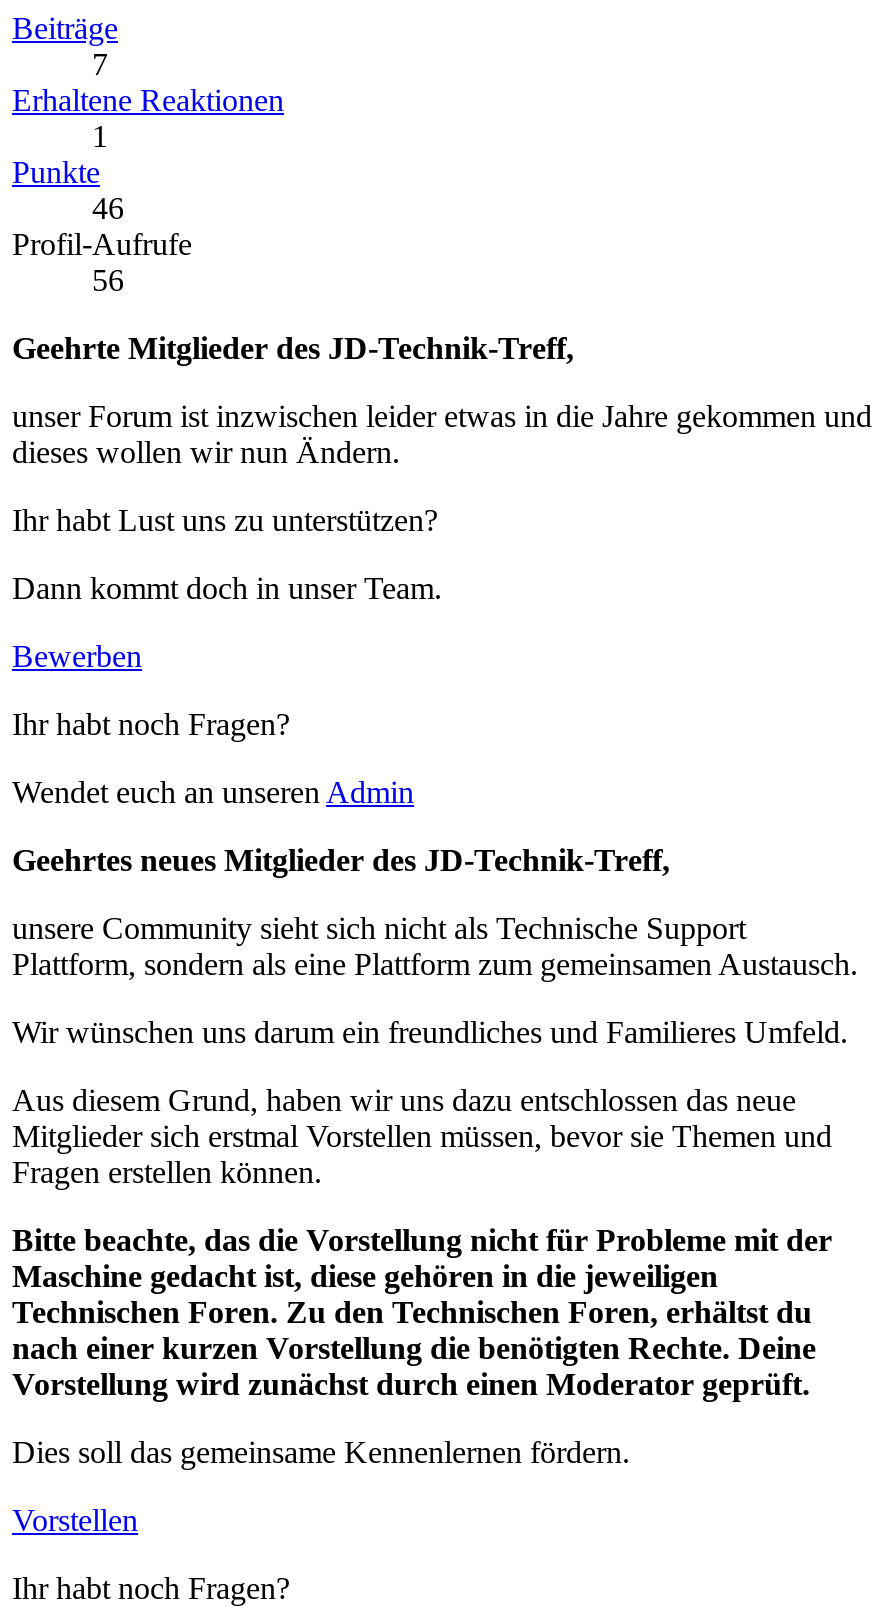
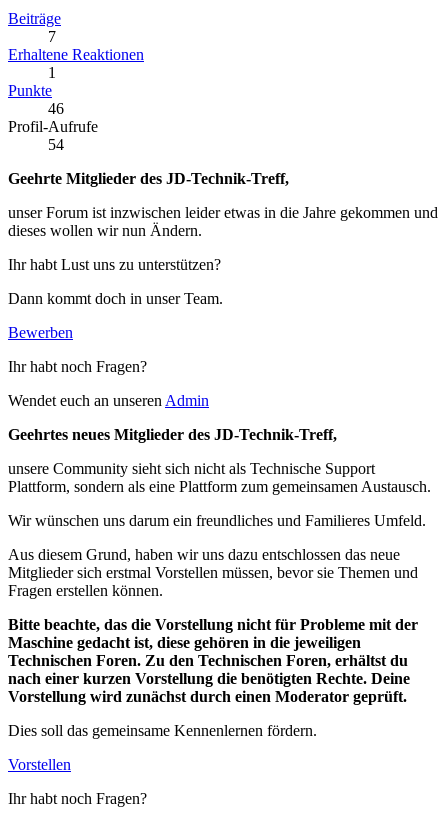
[92,263,124,297] 56 -> [48,136,64,153] 54

